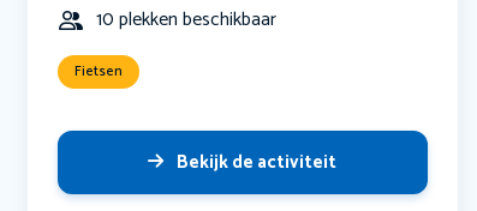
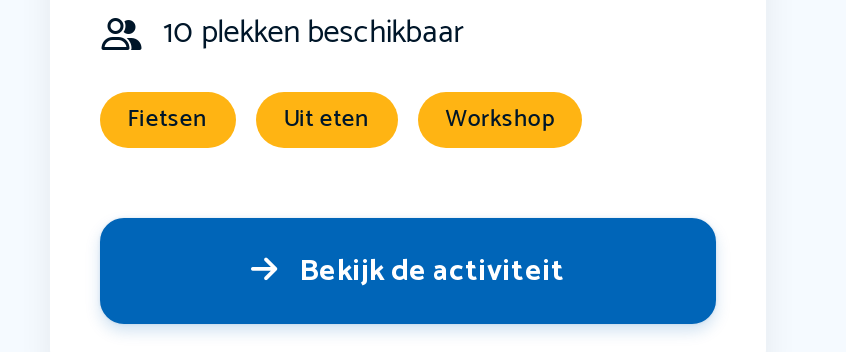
none -> [284,101,554,139] Uit eten | Workshop

